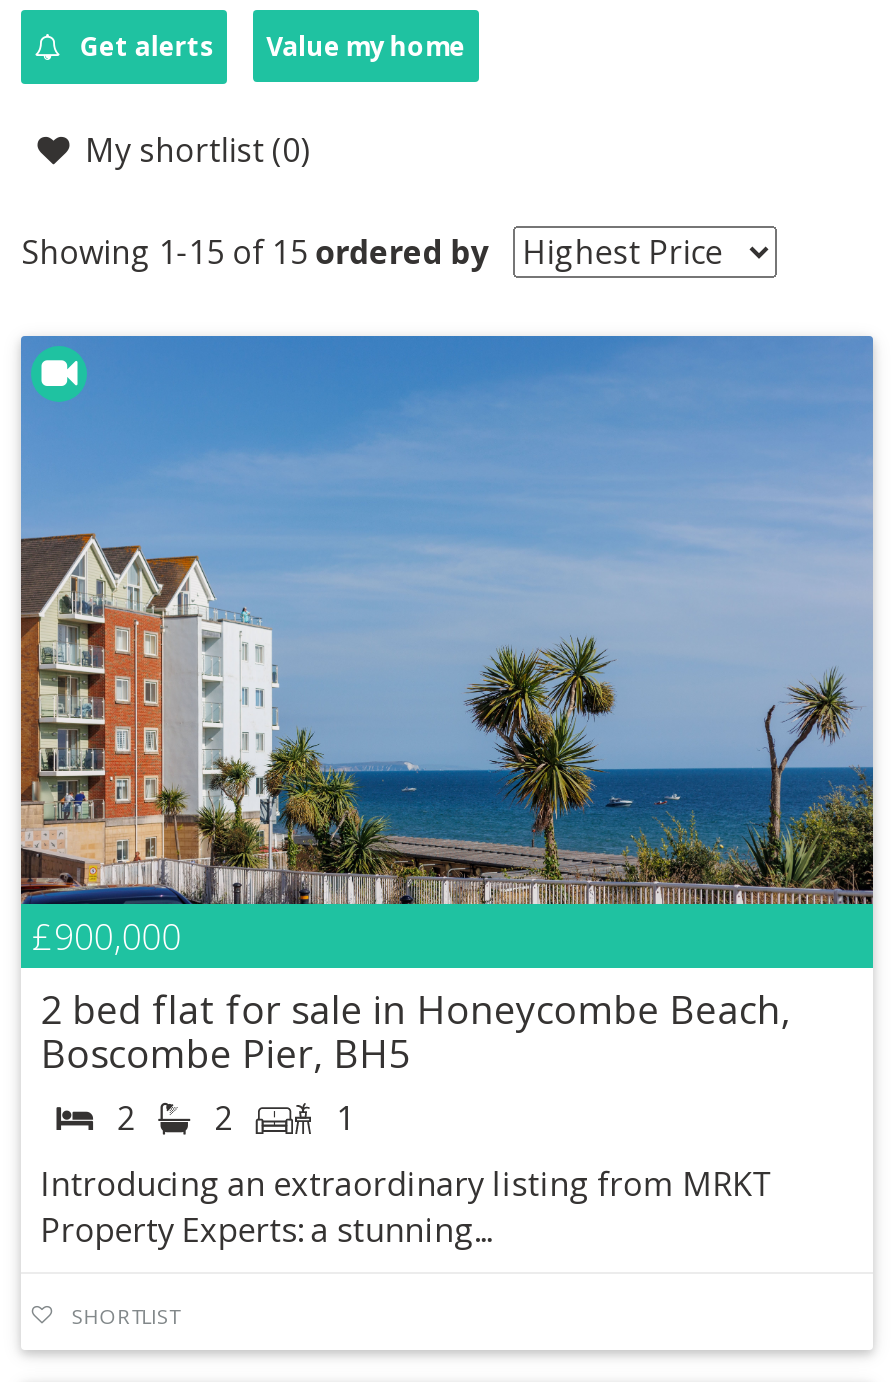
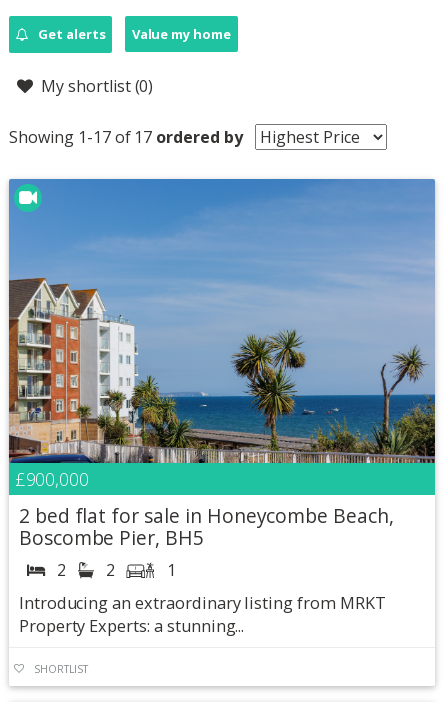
[21,230,489,274] Showing 1-15 of 15 ordered by -> [9,126,243,148] Showing 1-17 of 17 ordered by

